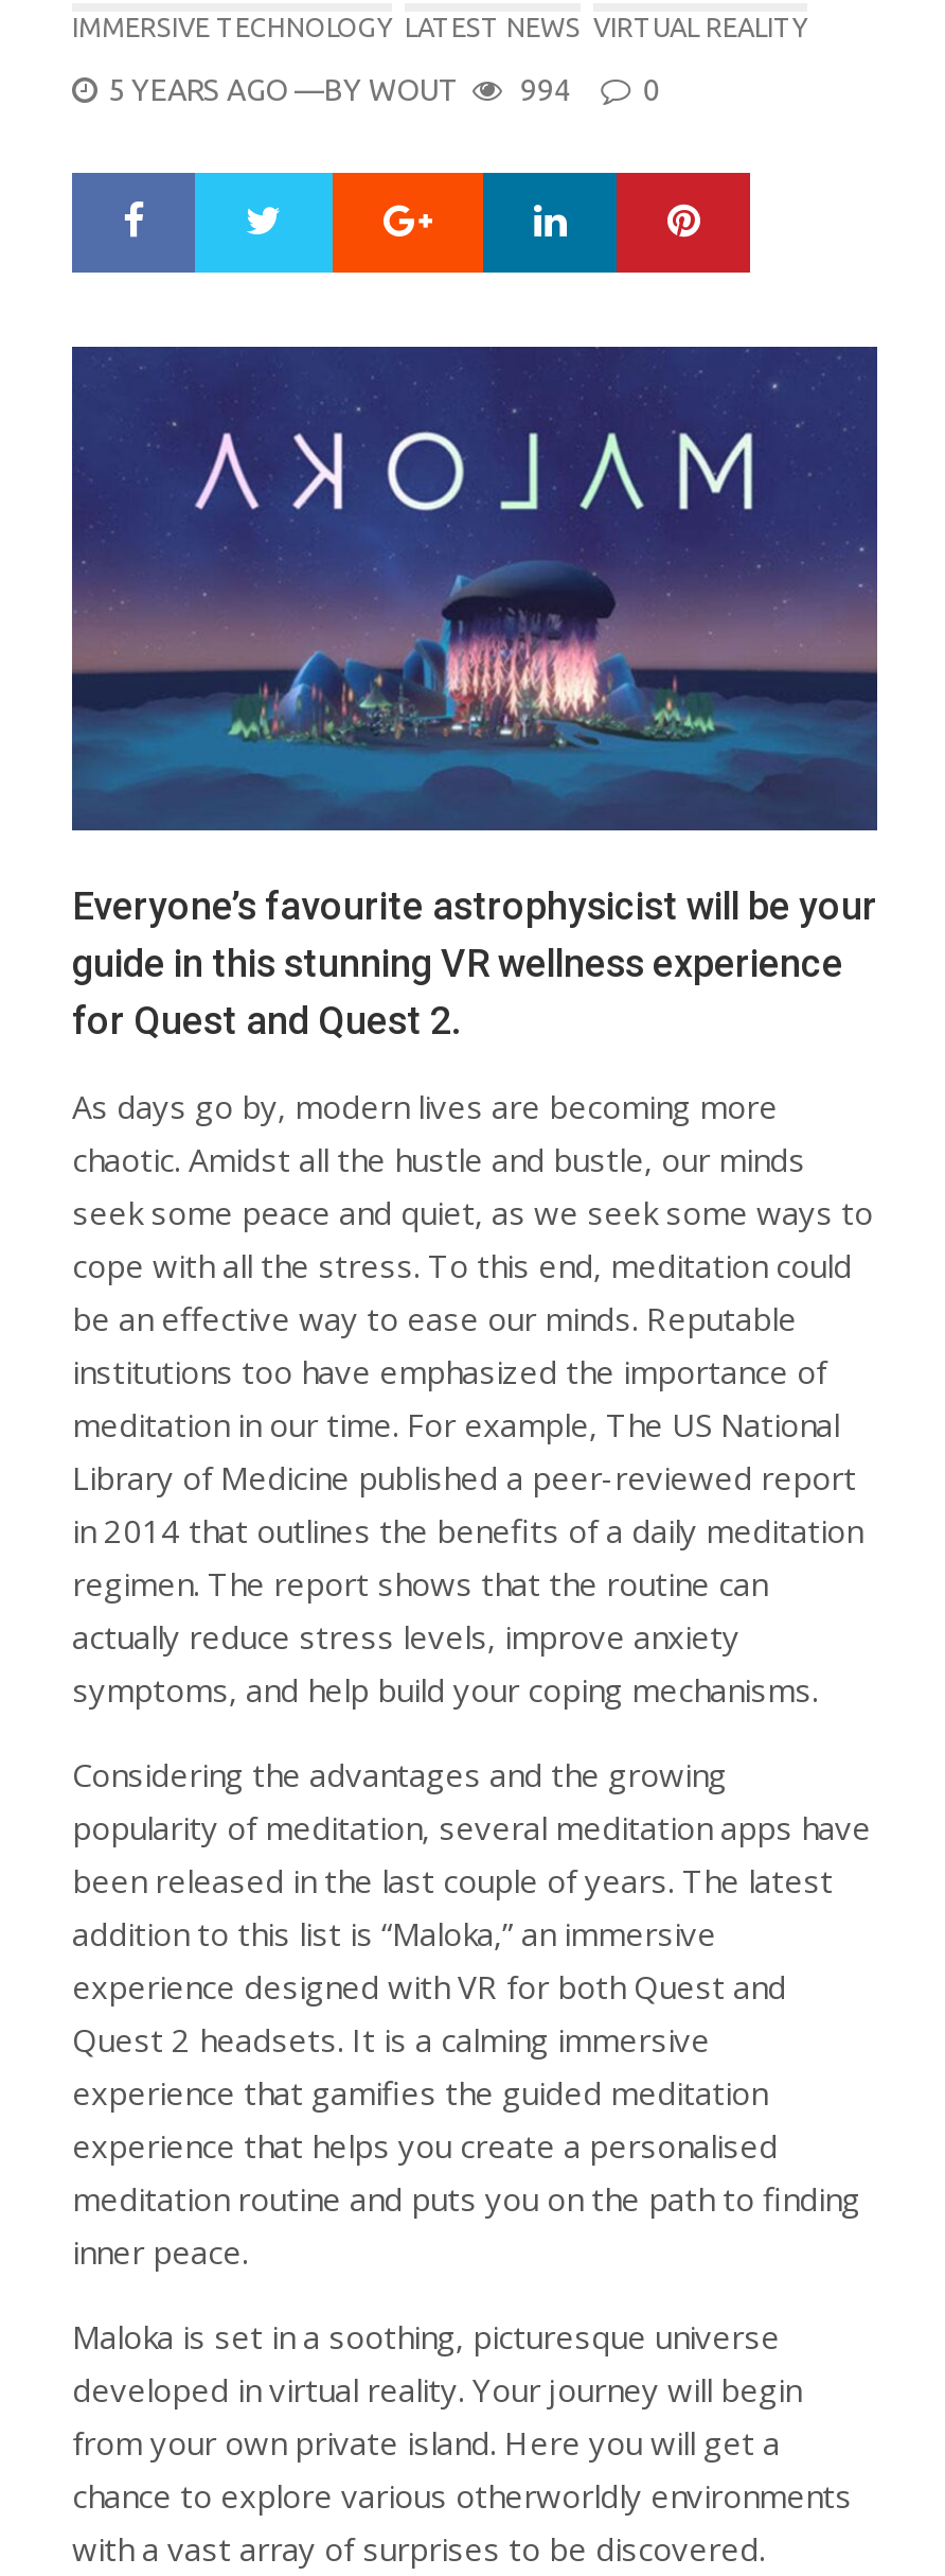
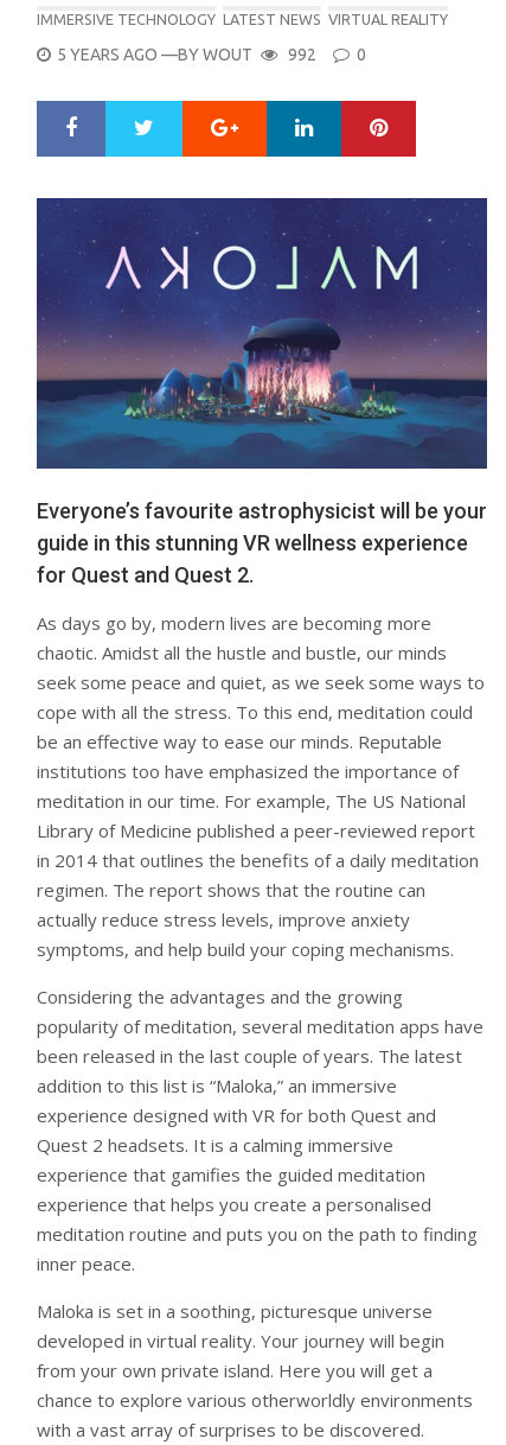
[514,73,571,107] 994 -> [284,45,316,64] 992

